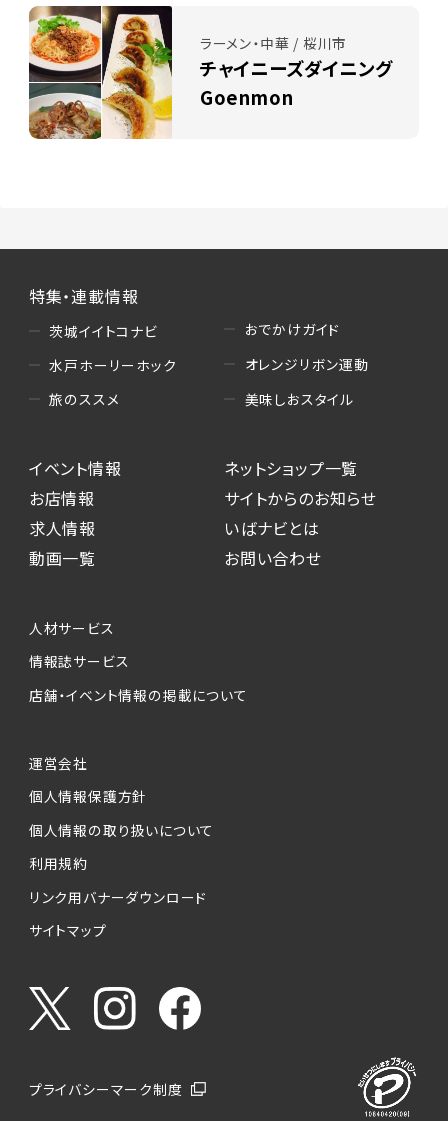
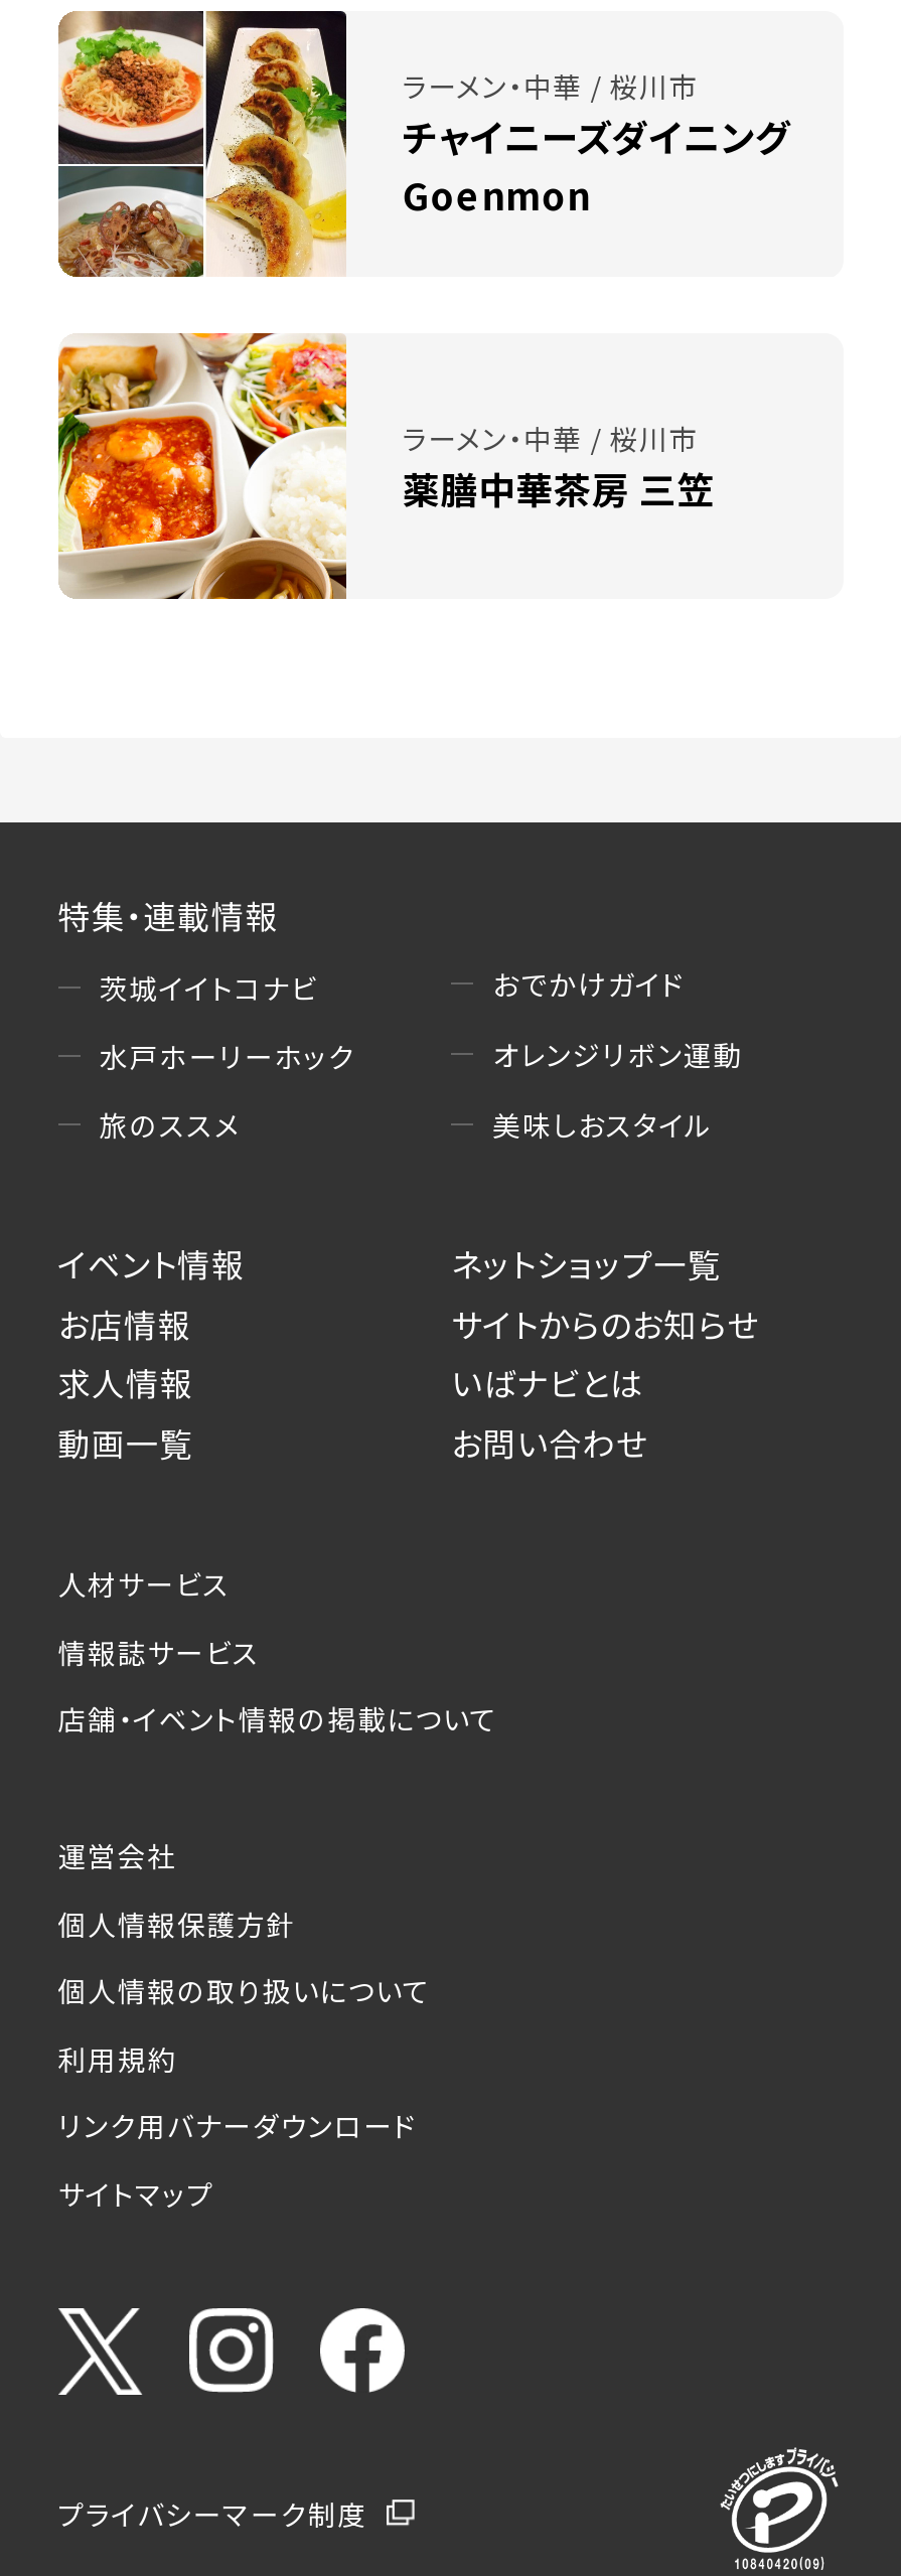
none -> [56,331,715,601] [image] | ラーメン・中華 / 桜川市 | 薬膳中華茶房 三笠

